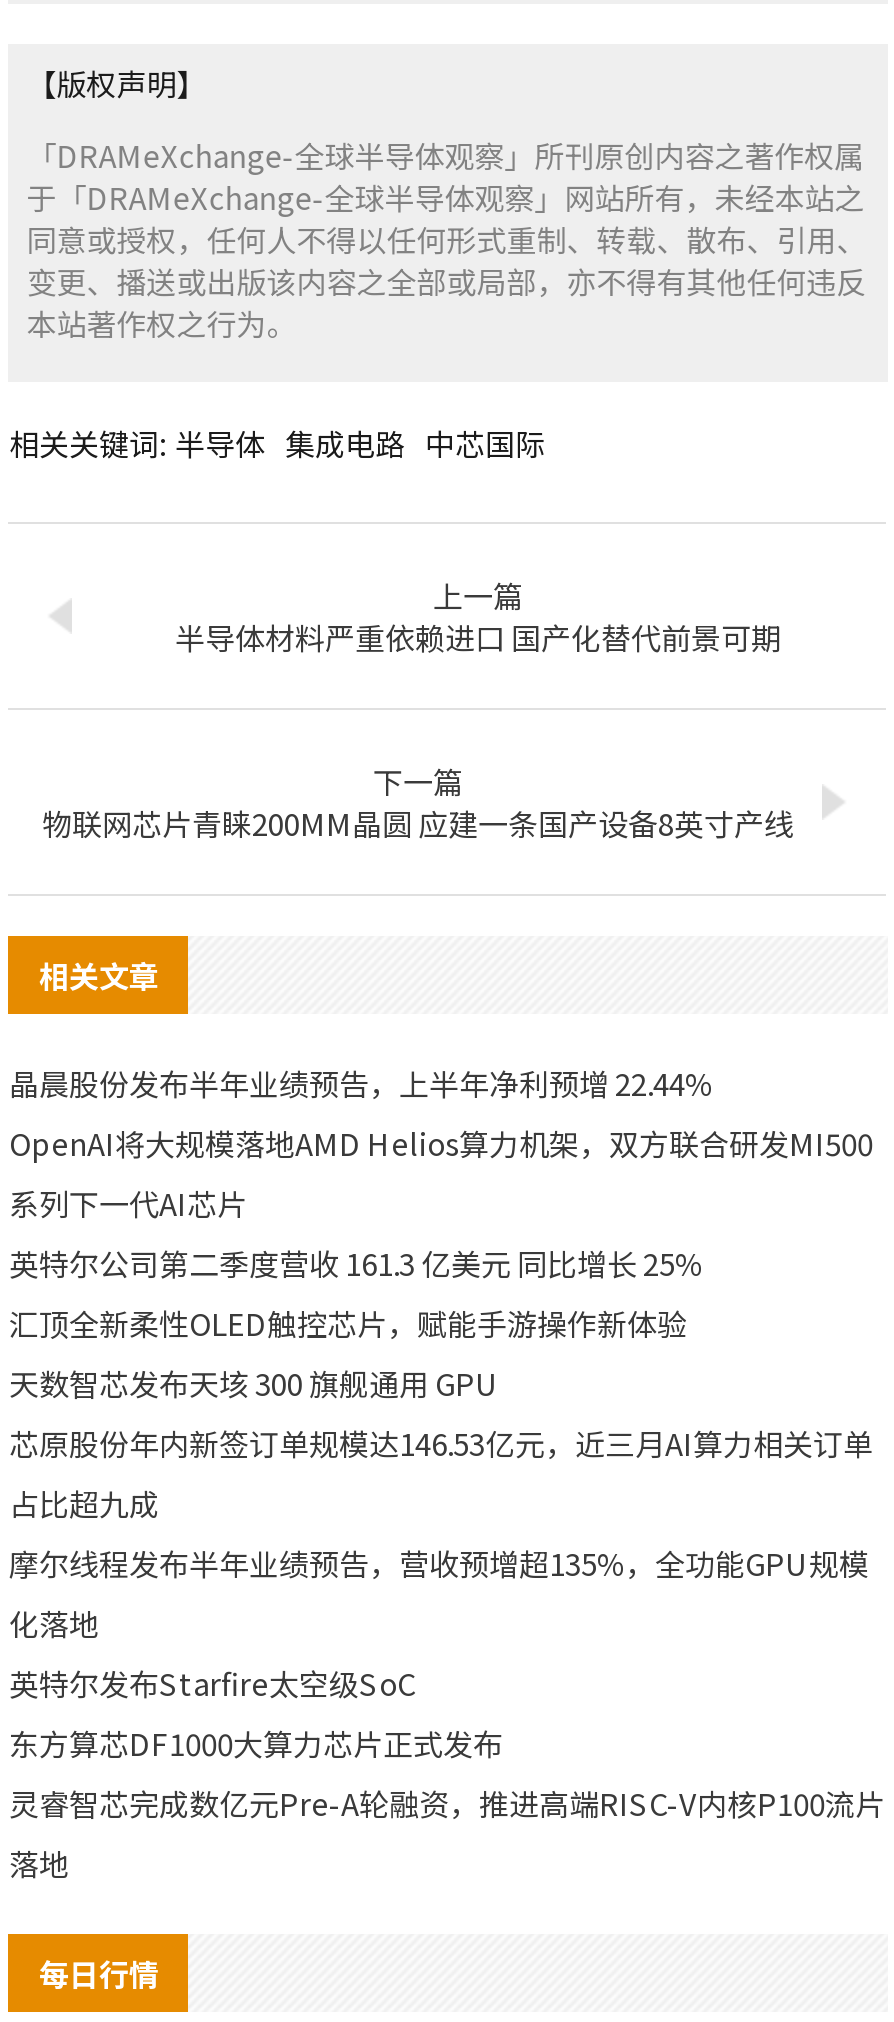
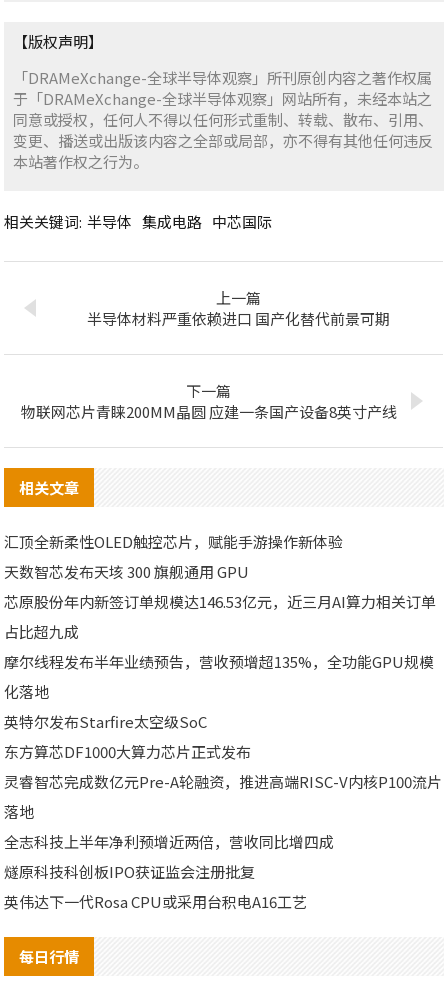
[9,1062,873,1284] 晶晨股份发布半年业绩预告，上半年净利预增 22.44% | OpenAI将大规模落地AMD Helios算力机架，双方联合研发MI500 | 系列下一代AI芯片 | 英特尔公司第二季度营收 161.3 亿美元 同比增长 25% -> none
moved [9,1302,885,1884] -> [4,531,442,822]: 汇顶全新柔性OLED触控芯片，赋能手游操作新体验 | 天数智芯发布天垓 300 旗舰通用 GPU | 芯原股份年内新签订单规模达146.53亿元，近三月AI算力相关订单 | ... | 灵睿智芯完成数亿元Pre-A轮融资，推进高端RISC-V内核P100流片 | 落地
none -> [4,831,334,912] 全志科技上半年净利预增近两倍，营收同比增四成 | 燧原科技科创板IPO获证监会注册批复 | 英伟达下一代Rosa CPU或采用台积电A16工艺

